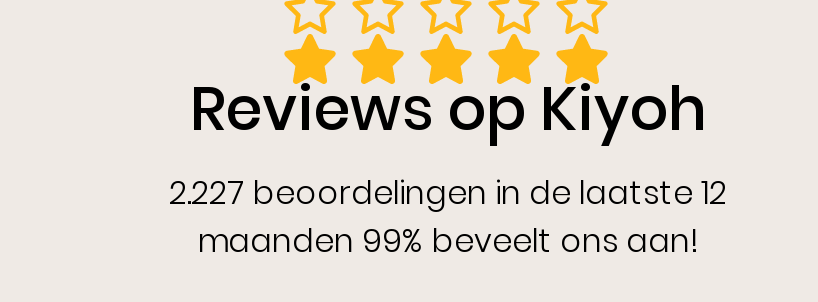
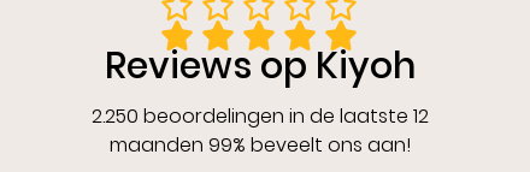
[169,171,727,217] 2.227 beoordelingen in de laatste 12 -> [92,103,429,130] 2.250 beoordelingen in de laatste 12

